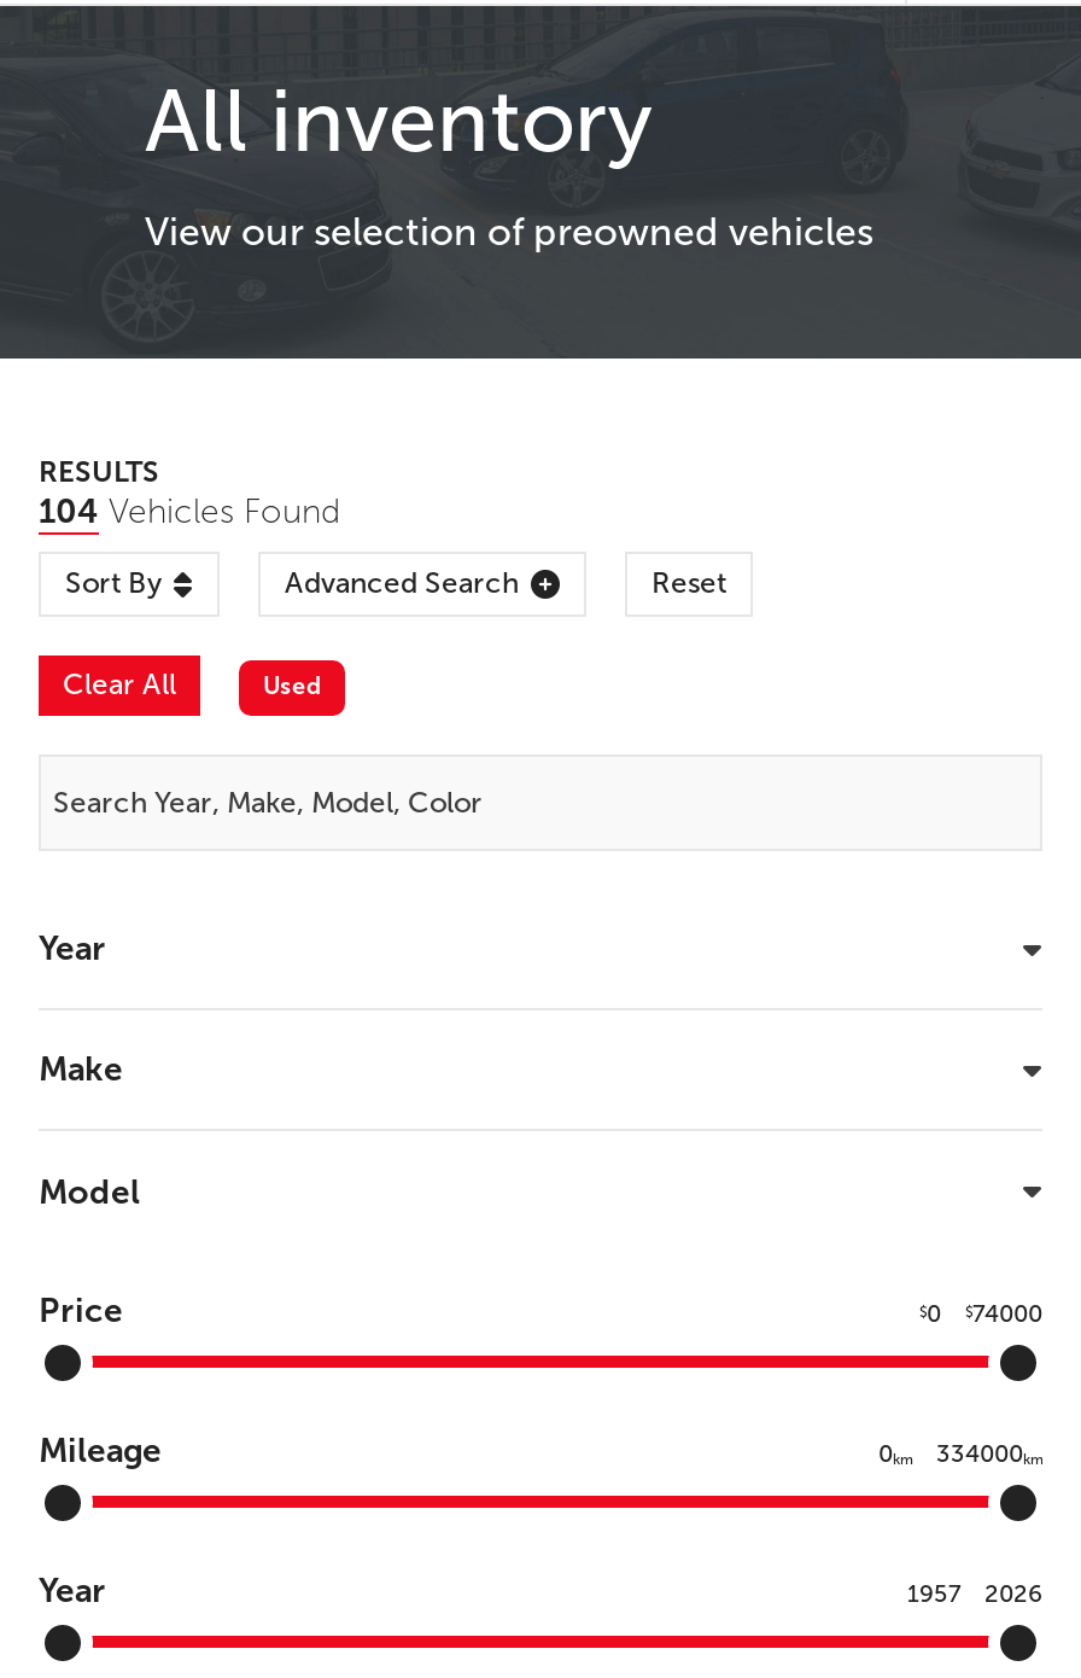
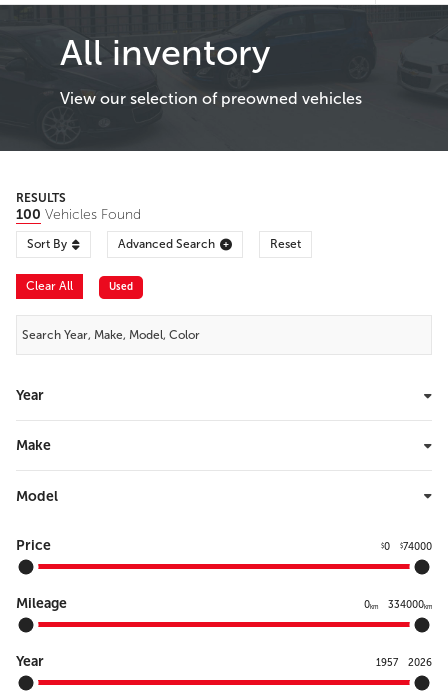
[39,492,340,533] 104 Vehicles Found -> [16,206,141,223] 100 Vehicles Found

